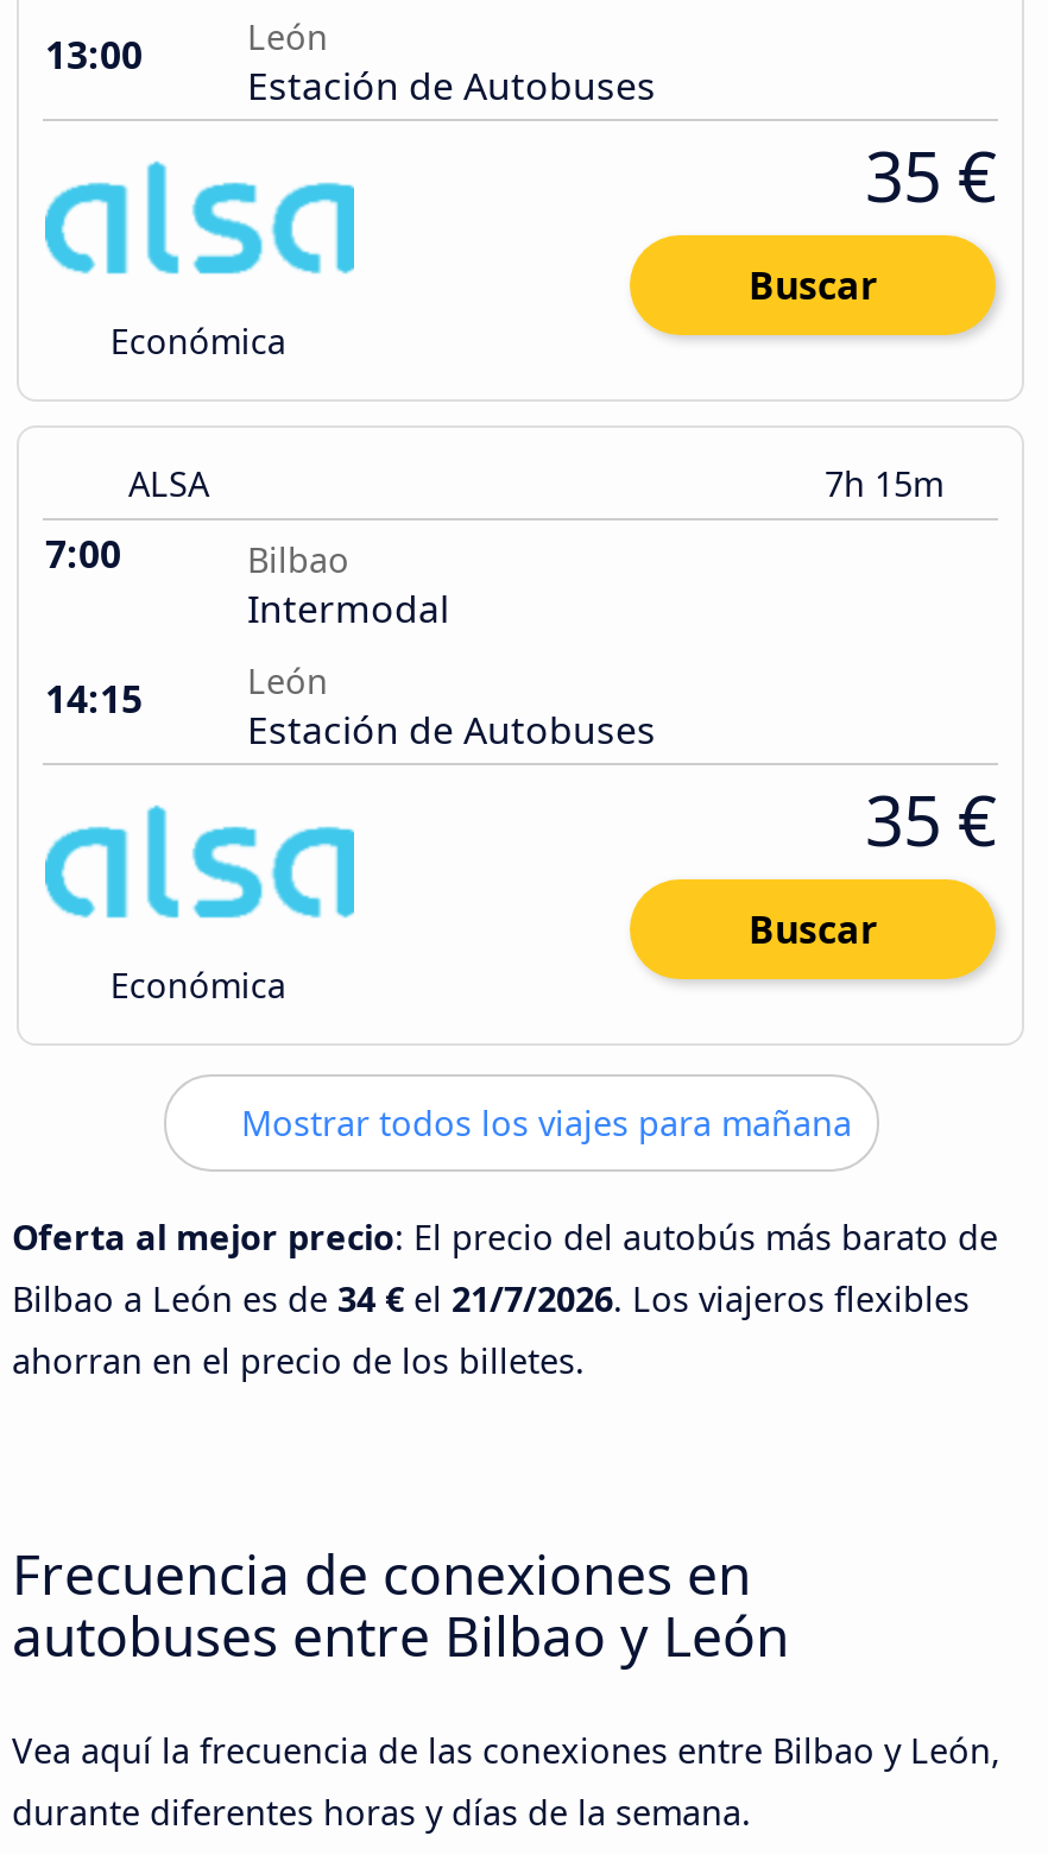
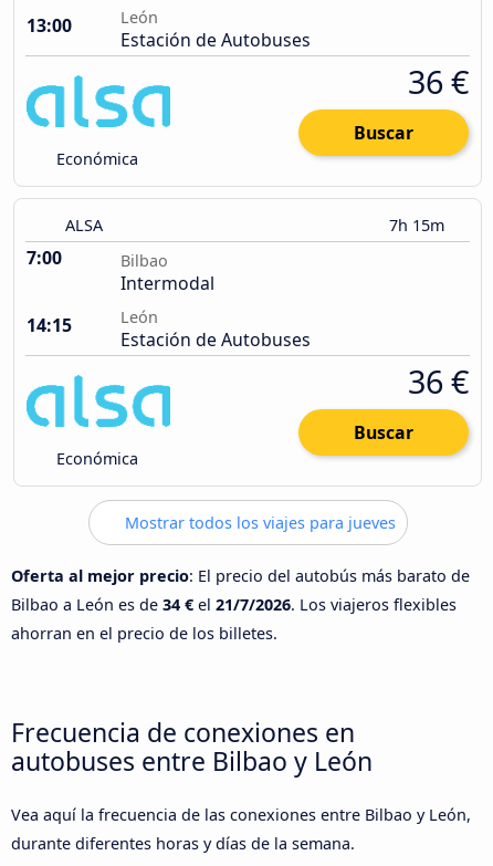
[865,129,996,222] 35 € -> [408,60,469,103] 36 €
[865,773,996,866] 35 € -> [408,360,469,403] 36 €
[232,1101,852,1146] Mostrar todos los viajes para mañana -> [120,512,395,533] Mostrar todos los viajes para jueves

